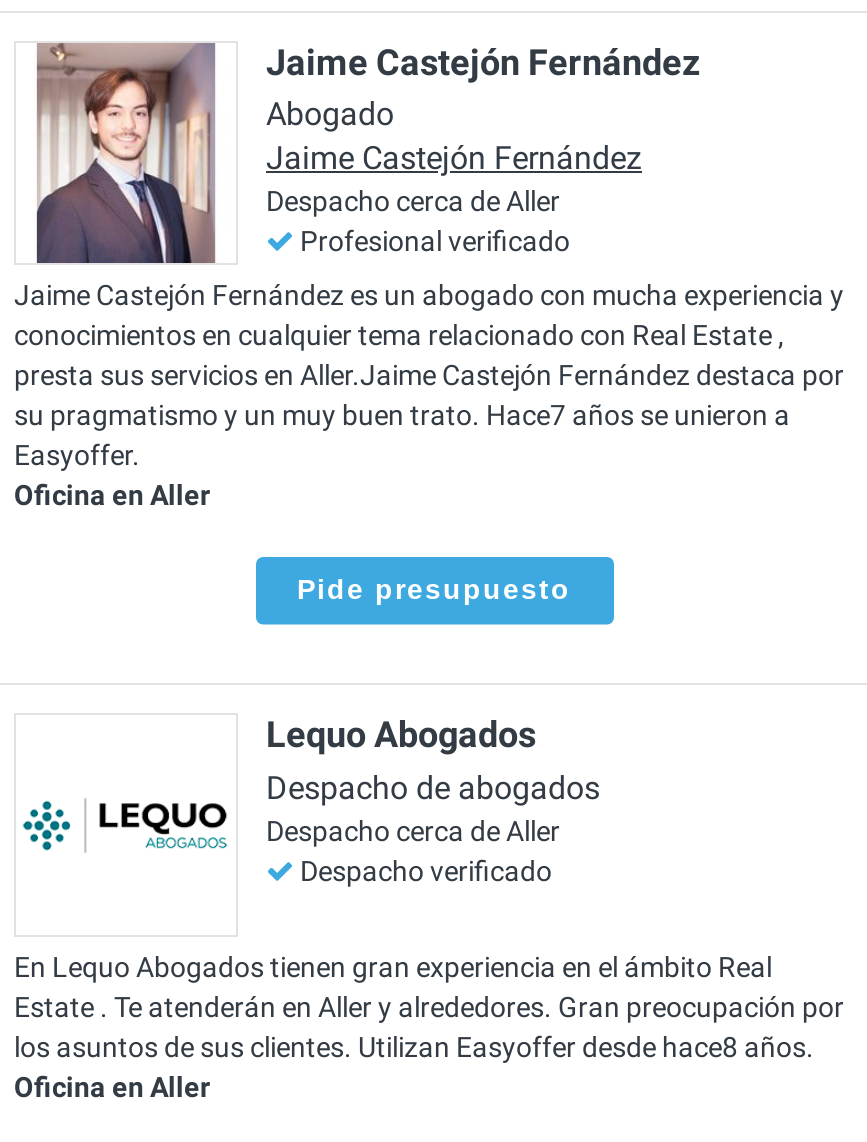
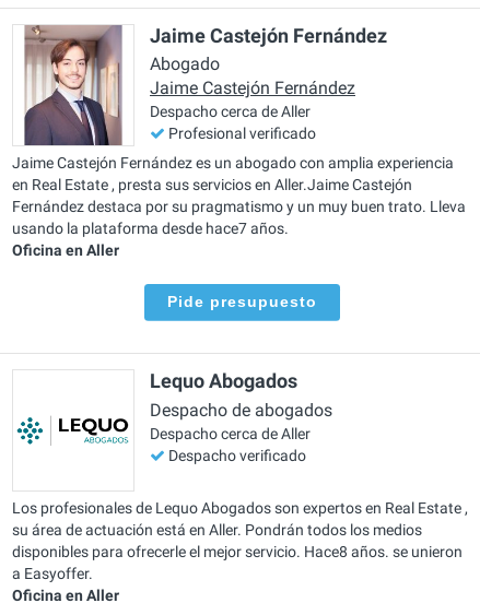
[14,279,844,471] Jaime Castejón Fernández es un abogado con mucha experiencia y | conocimientos en cualquier tema relacionado con Real Estate , | presta sus servicios en Aller.Jaime Castejón Fernández destaca por | su pragmatismo y un muy buen trato. Hace7 años se unieron a | Easyoffer. -> [12,154,466,237] Jaime Castejón Fernández es un abogado con amplia experiencia | en Real Estate , presta sus servicios en Aller.Jaime Castejón | Fernández destaca por su pragmatismo y un muy buen trato. Lleva | usando la plataforma desde hace7 años.
moved [14,479,600,886] -> [12,241,332,464]: Oficina en Aller | Pide presupuesto | Lequo Abogados | Despacho de abogados | Despacho cerca de Aller | Despacho verificado
[14,951,844,1063] En Lequo Abogados tienen gran experiencia en el ámbito Real | Estate . Te atenderán en Aller y alrededores. Gran preocupación por | los asuntos de sus clientes. Utilizan Easyoffer desde hace8 años. -> [12,499,468,582] Los profesionales de Lequo Abogados son expertos en Real Estate , | su área de actuación está en Aller. Pondrán todos los medios | disponibles para ofrecerle el mejor servicio. Hace8 años. se unieron | a Easyoffer.

